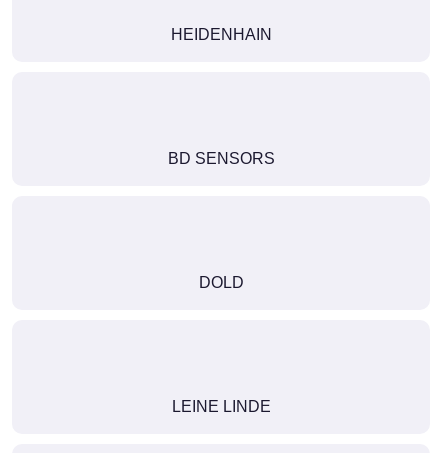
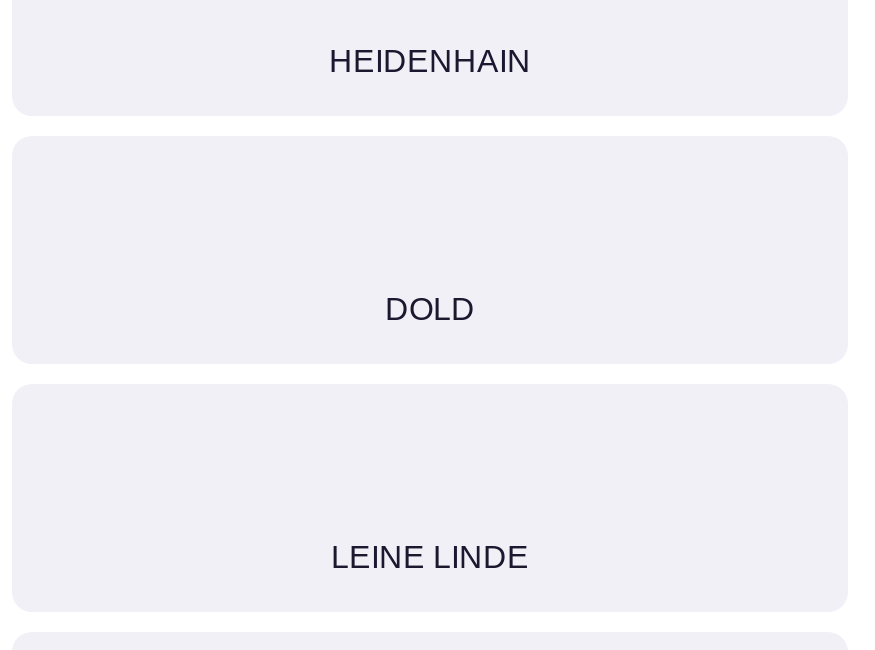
[167,150,274,167] BD SENSORS -> none

